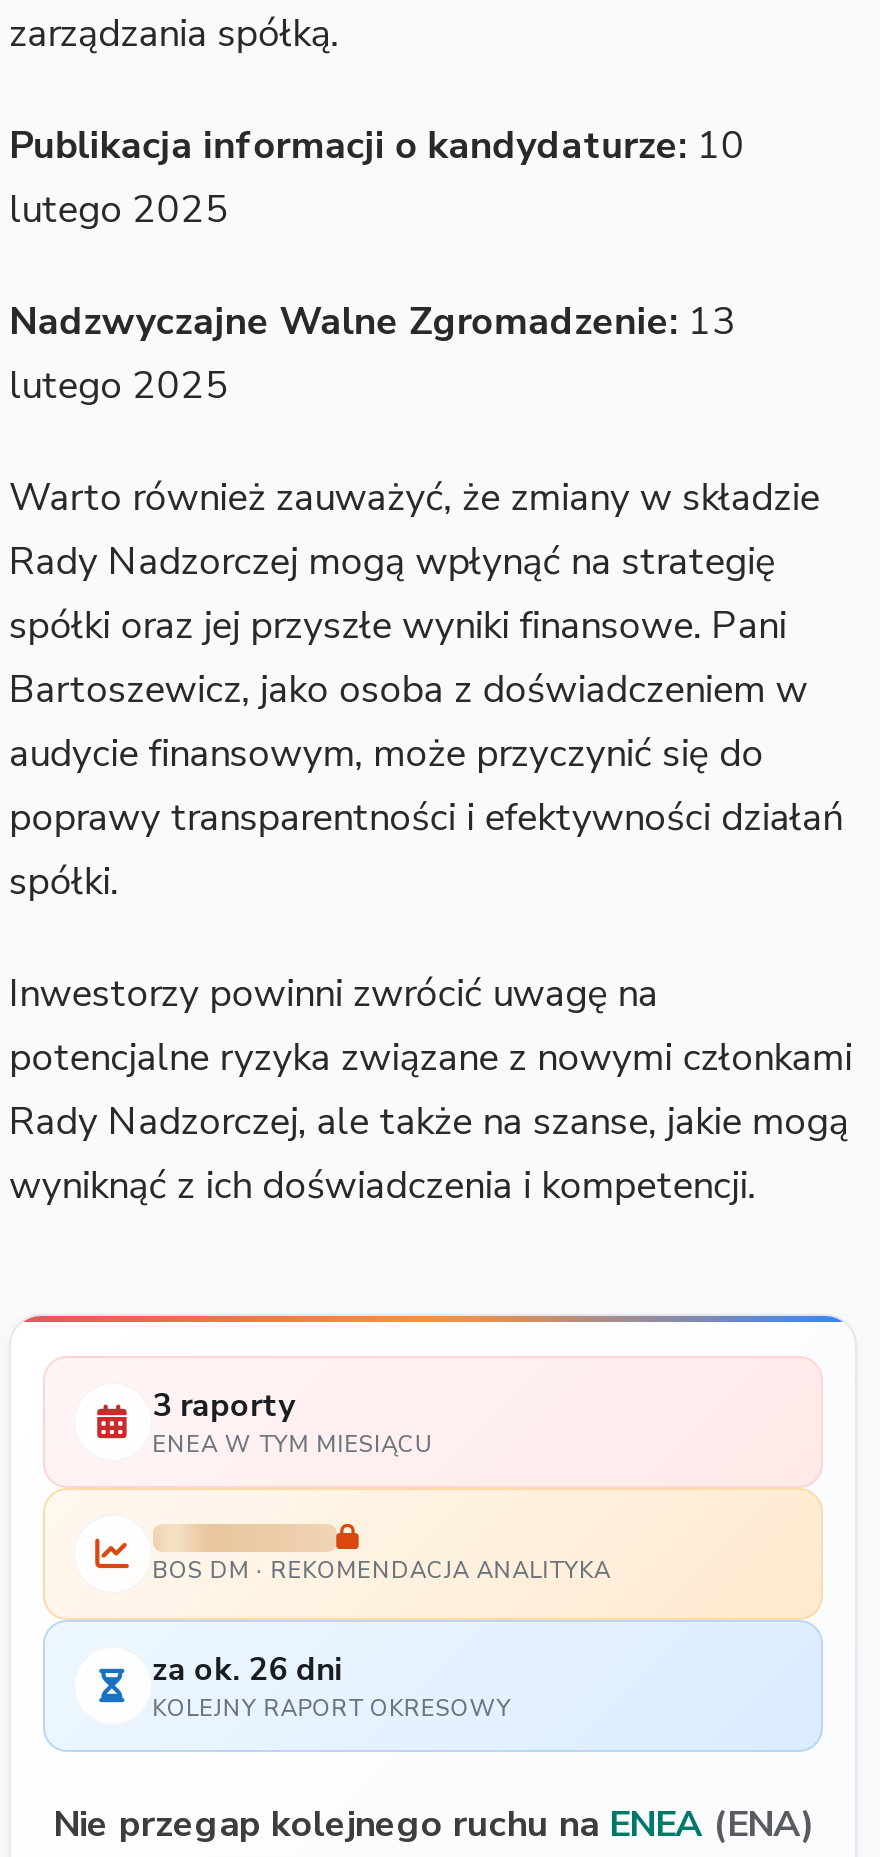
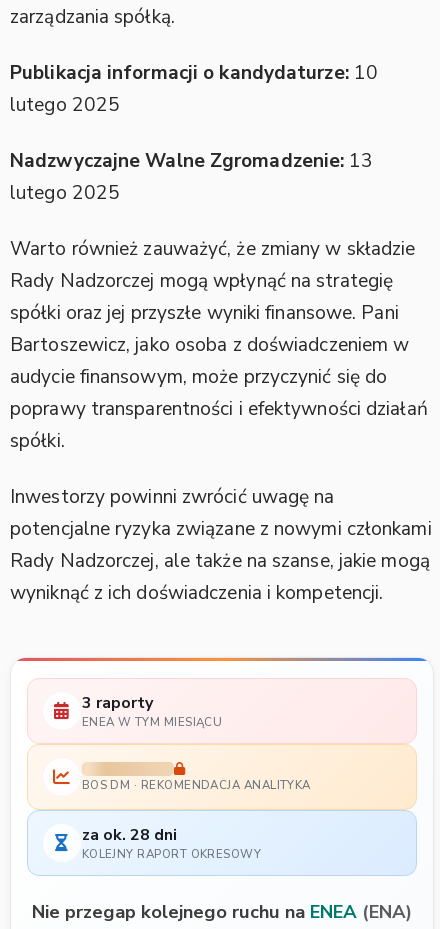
[152,1648,342,1692] za ok. 26 dni -> [82,824,177,846] za ok. 28 dni

